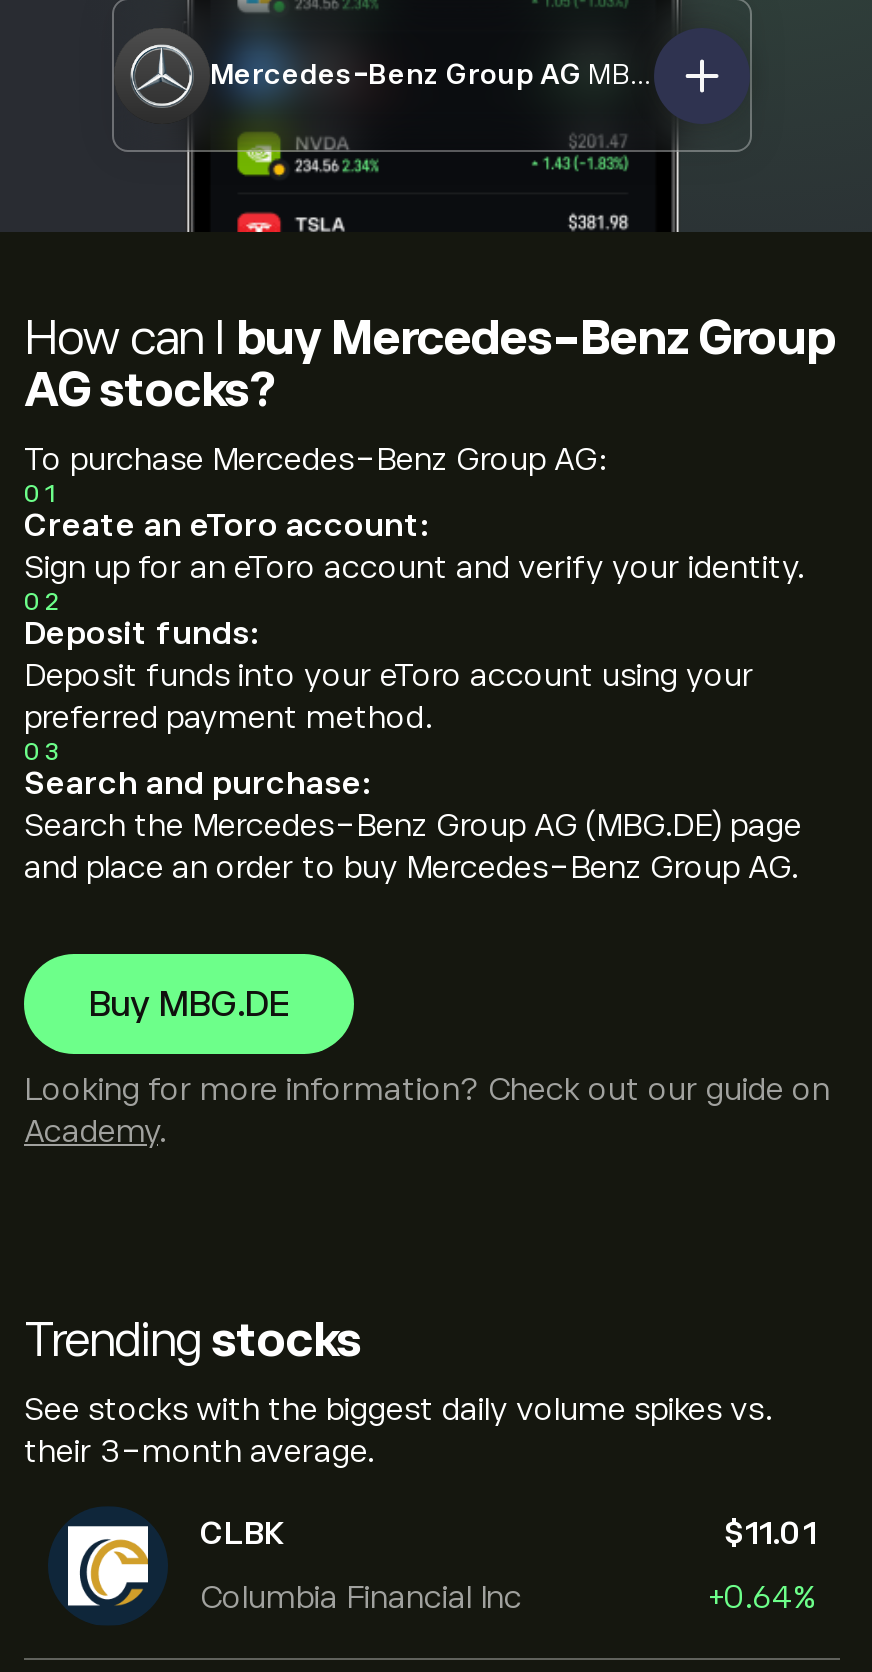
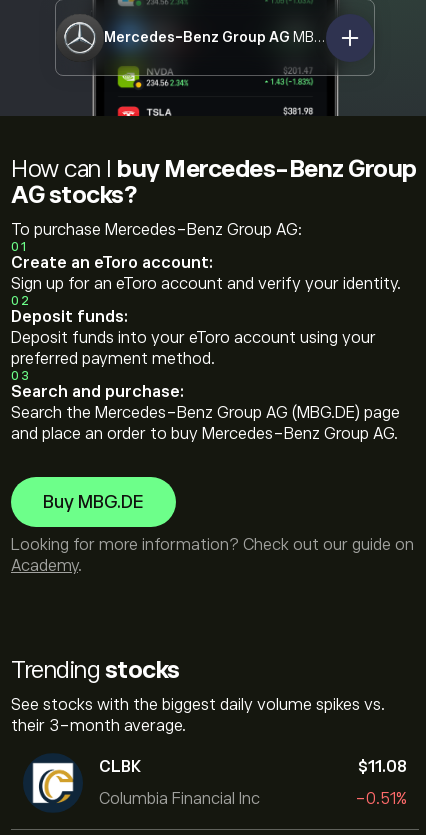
[724,1515,816,1551] $11.01 -> [358,757,407,775] $11.08
[708,1579,816,1615] +0.64% -> [355,789,407,807] -0.51%

